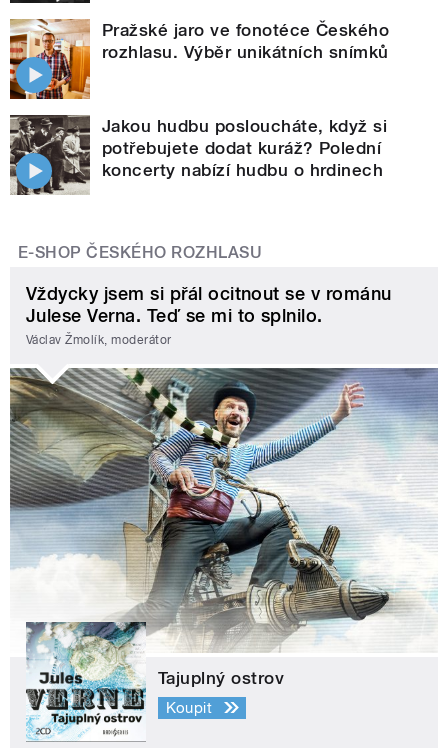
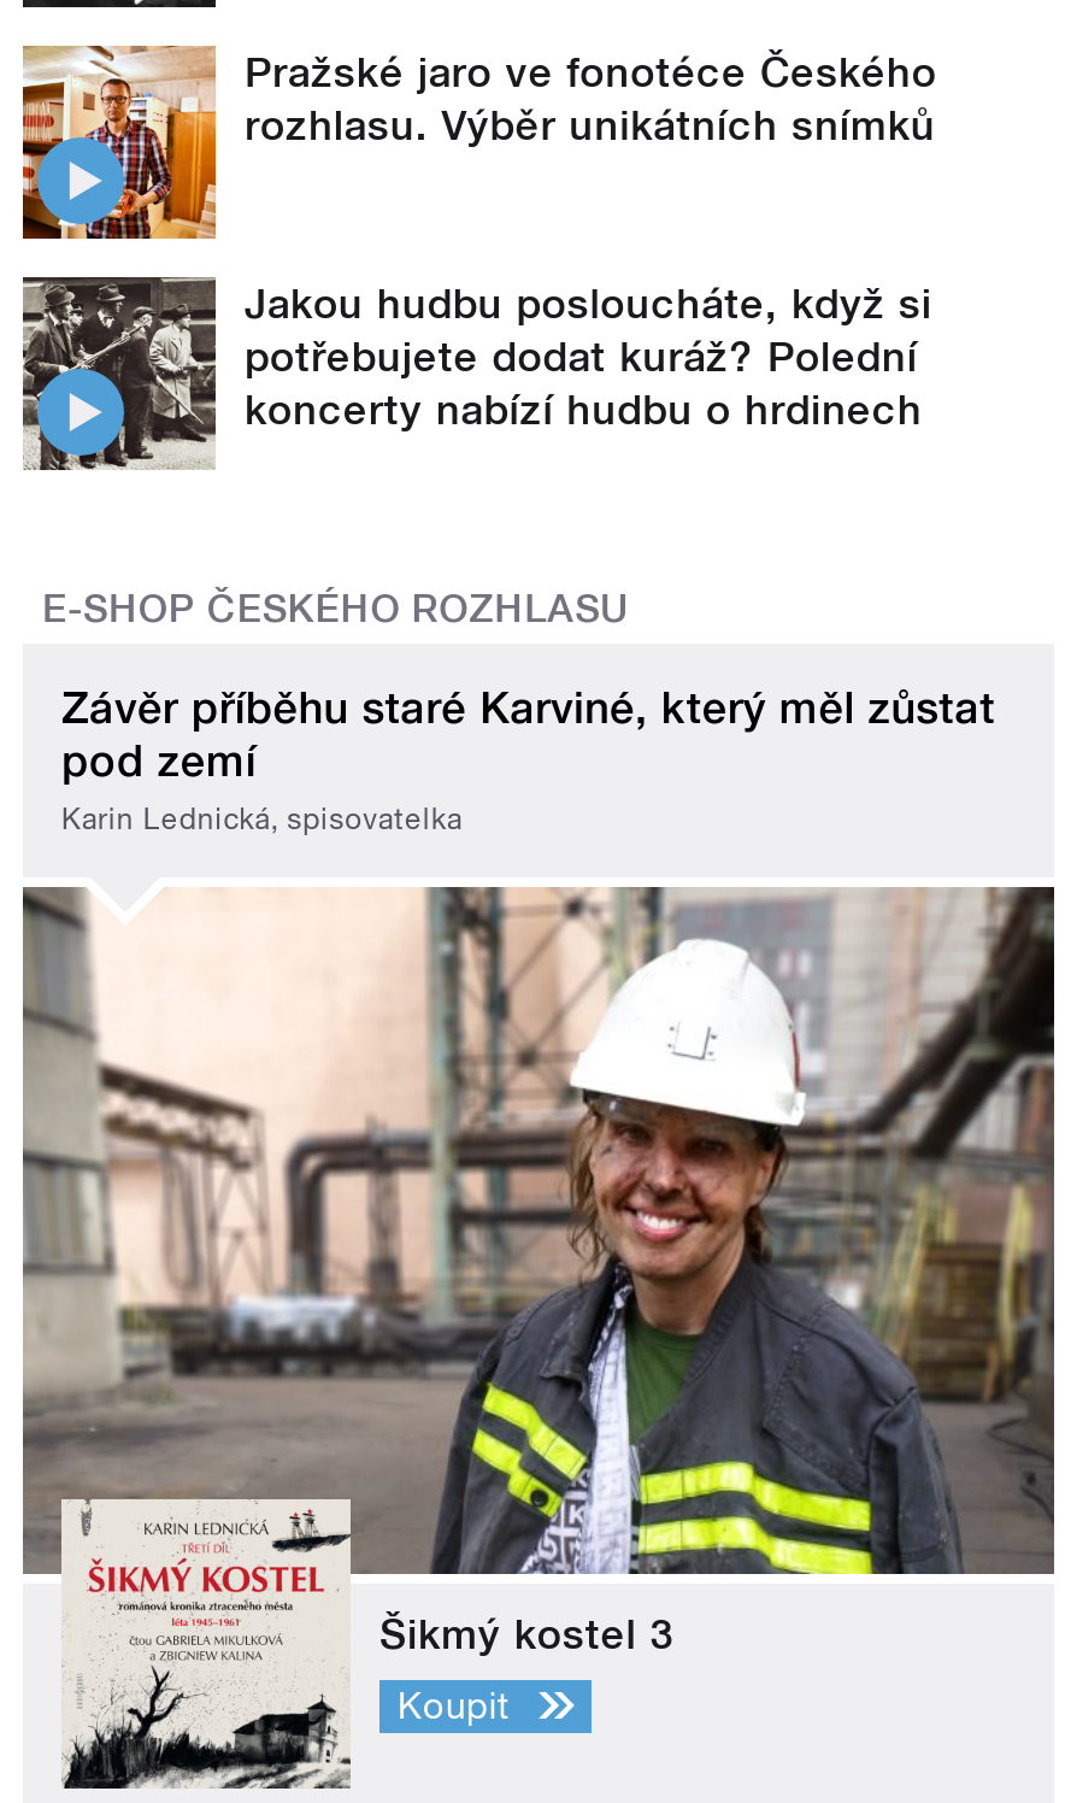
[26,283,392,347] Vždycky jsem si přál ocitnout se v románu | Julese Verna. Teď se mi to splnilo. | Václav Žmolík, moderátor -> [61,683,995,836] Závěr příběhu staré Karviné, který měl zůstat | pod zemí | Karin Lednická, spisovatelka
[10,367,439,742] [image] | Tajuplný ostrov -> [20,885,1057,1791] [image] | Šikmý kostel 3

